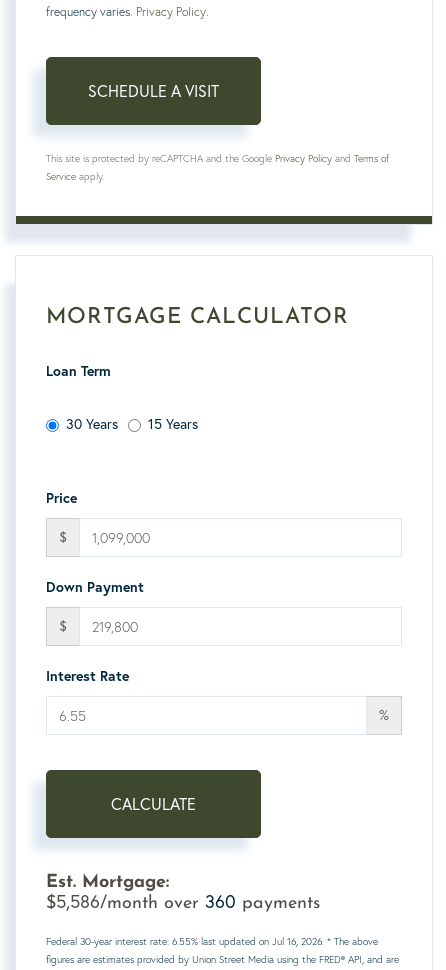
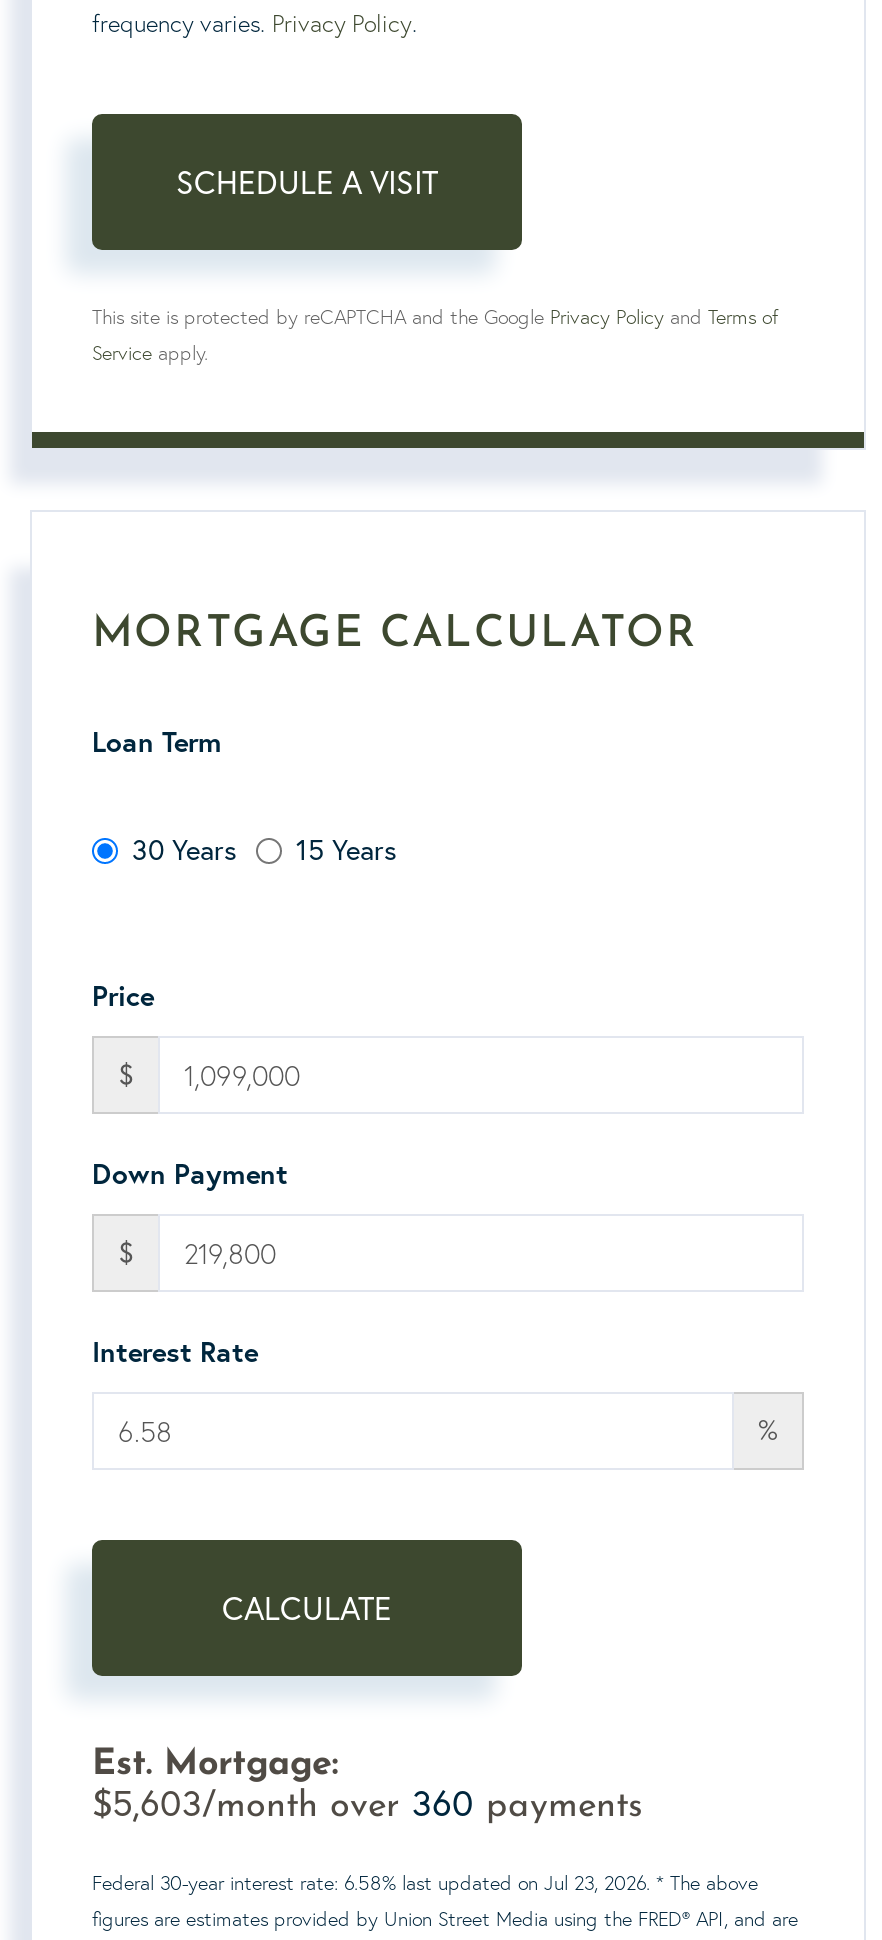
[46,890,320,913] $5,586/month over 360 payments -> [92,1778,642,1826] $5,603/month over 360 payments
[46,935,378,948] Federal 30-year interest rate: 6.55% last updated on Jul 16, 2026. * The above -> [92,1870,758,1896] Federal 30-year interest rate: 6.58% last updated on Jul 23, 2026. * The above

